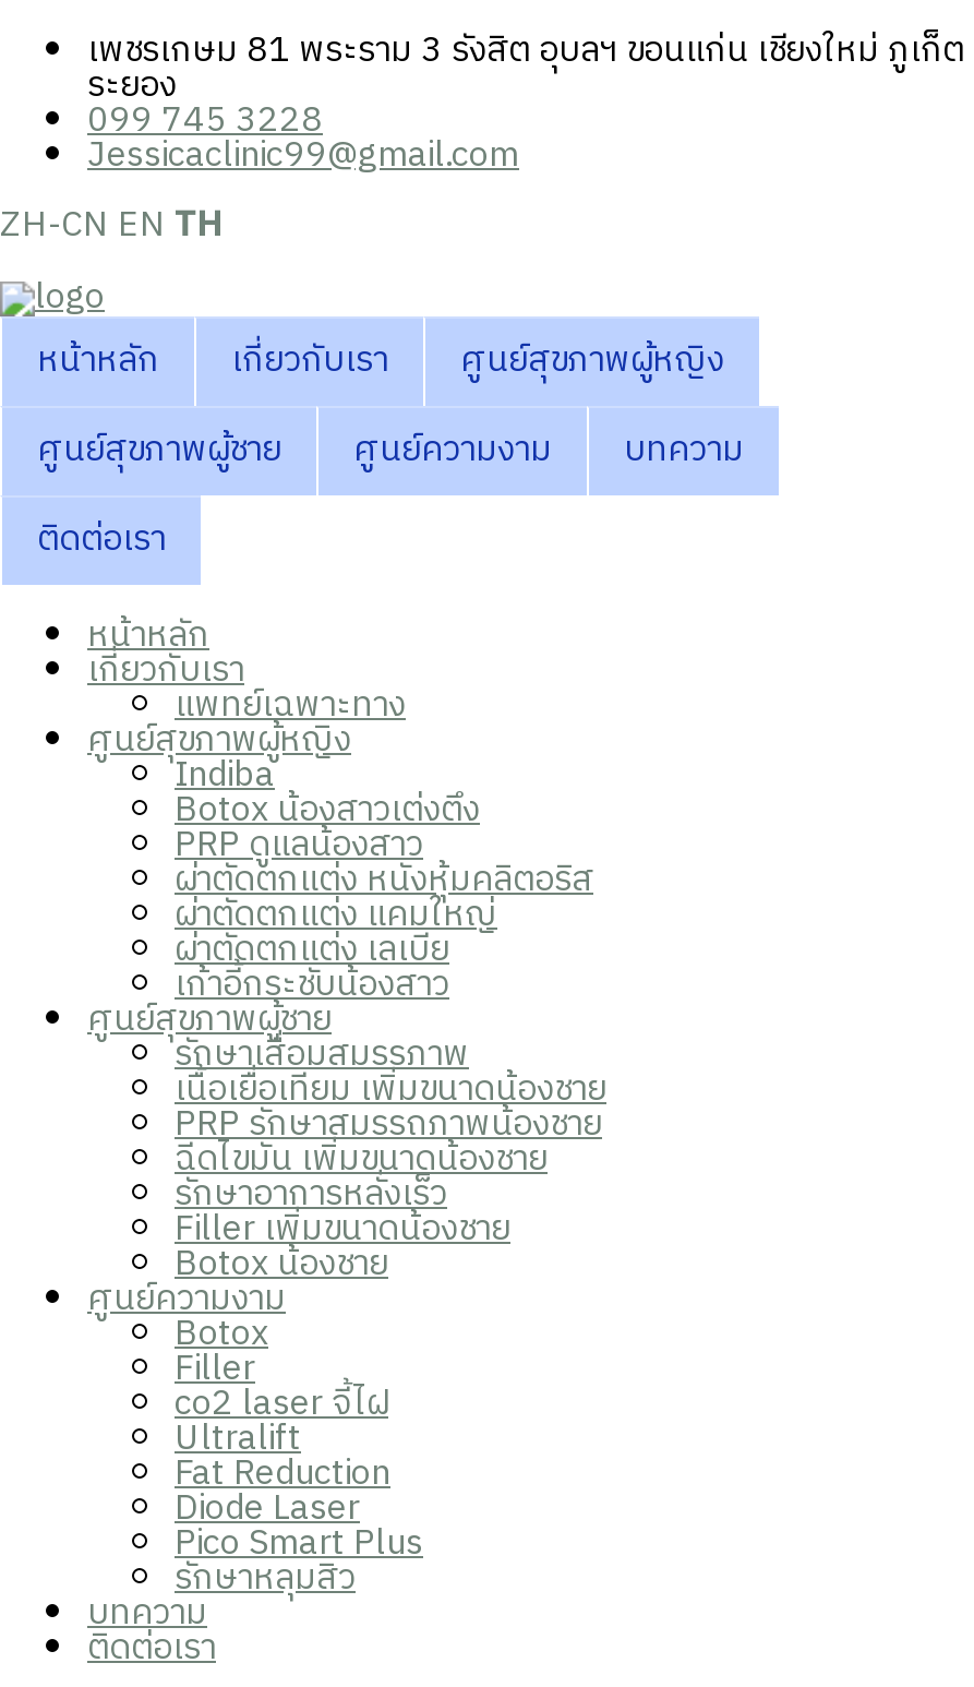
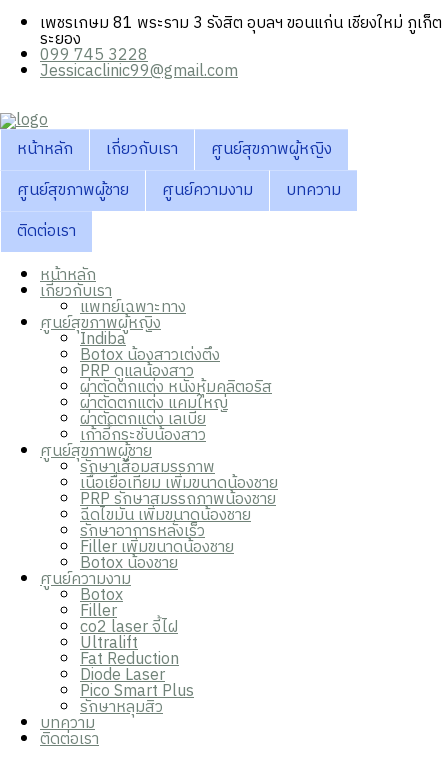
[0,196,220,255] ZH-CN EN TH -> none

